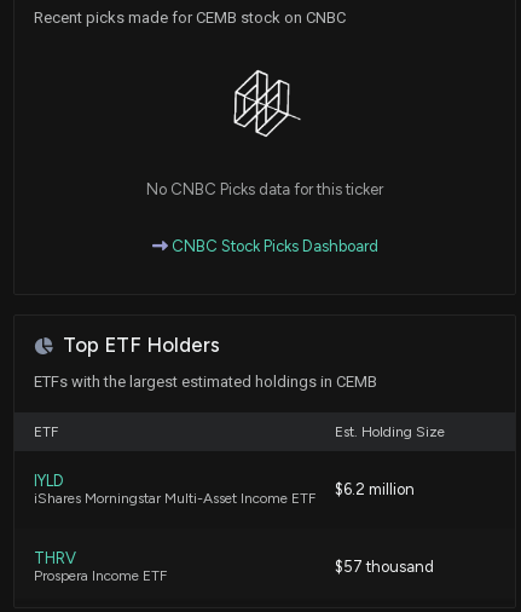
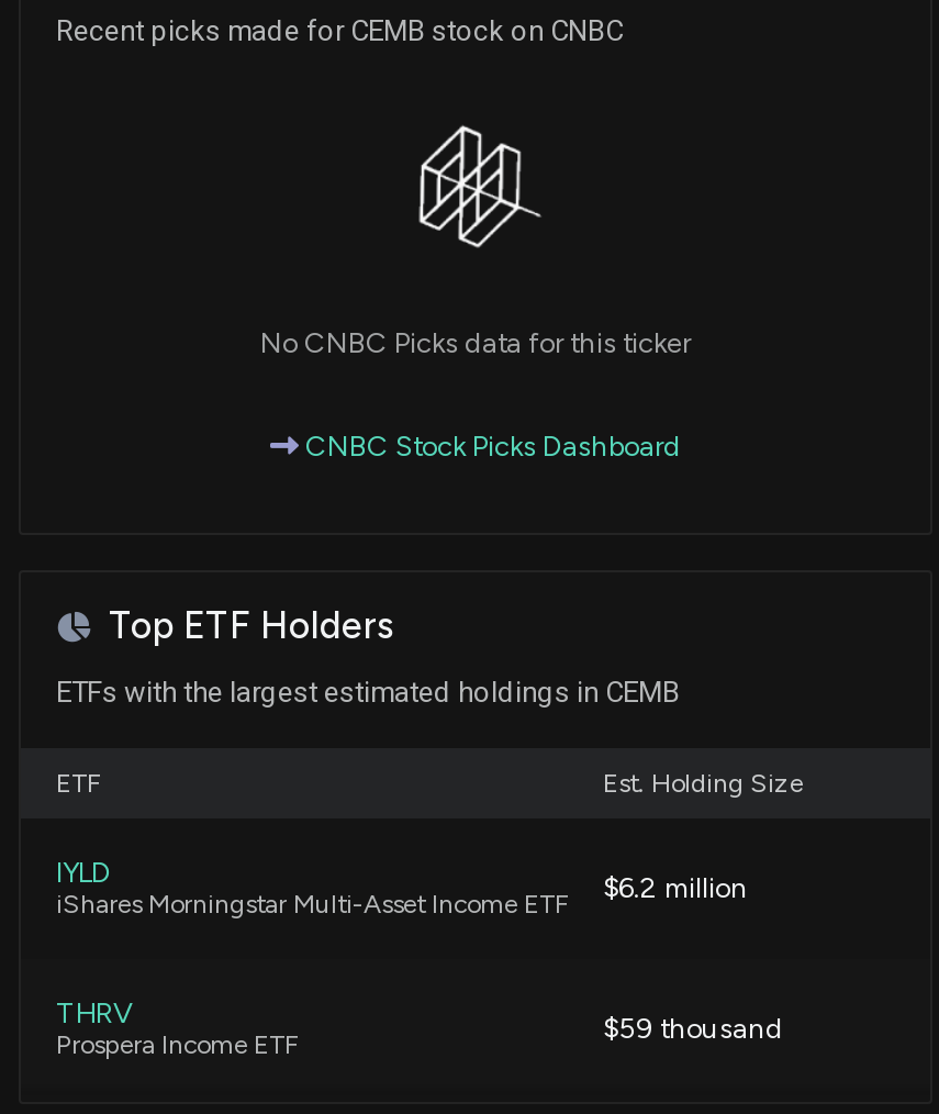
[335,558,434,576] $57 thousand -> [603,1013,783,1046] $59 thousand

